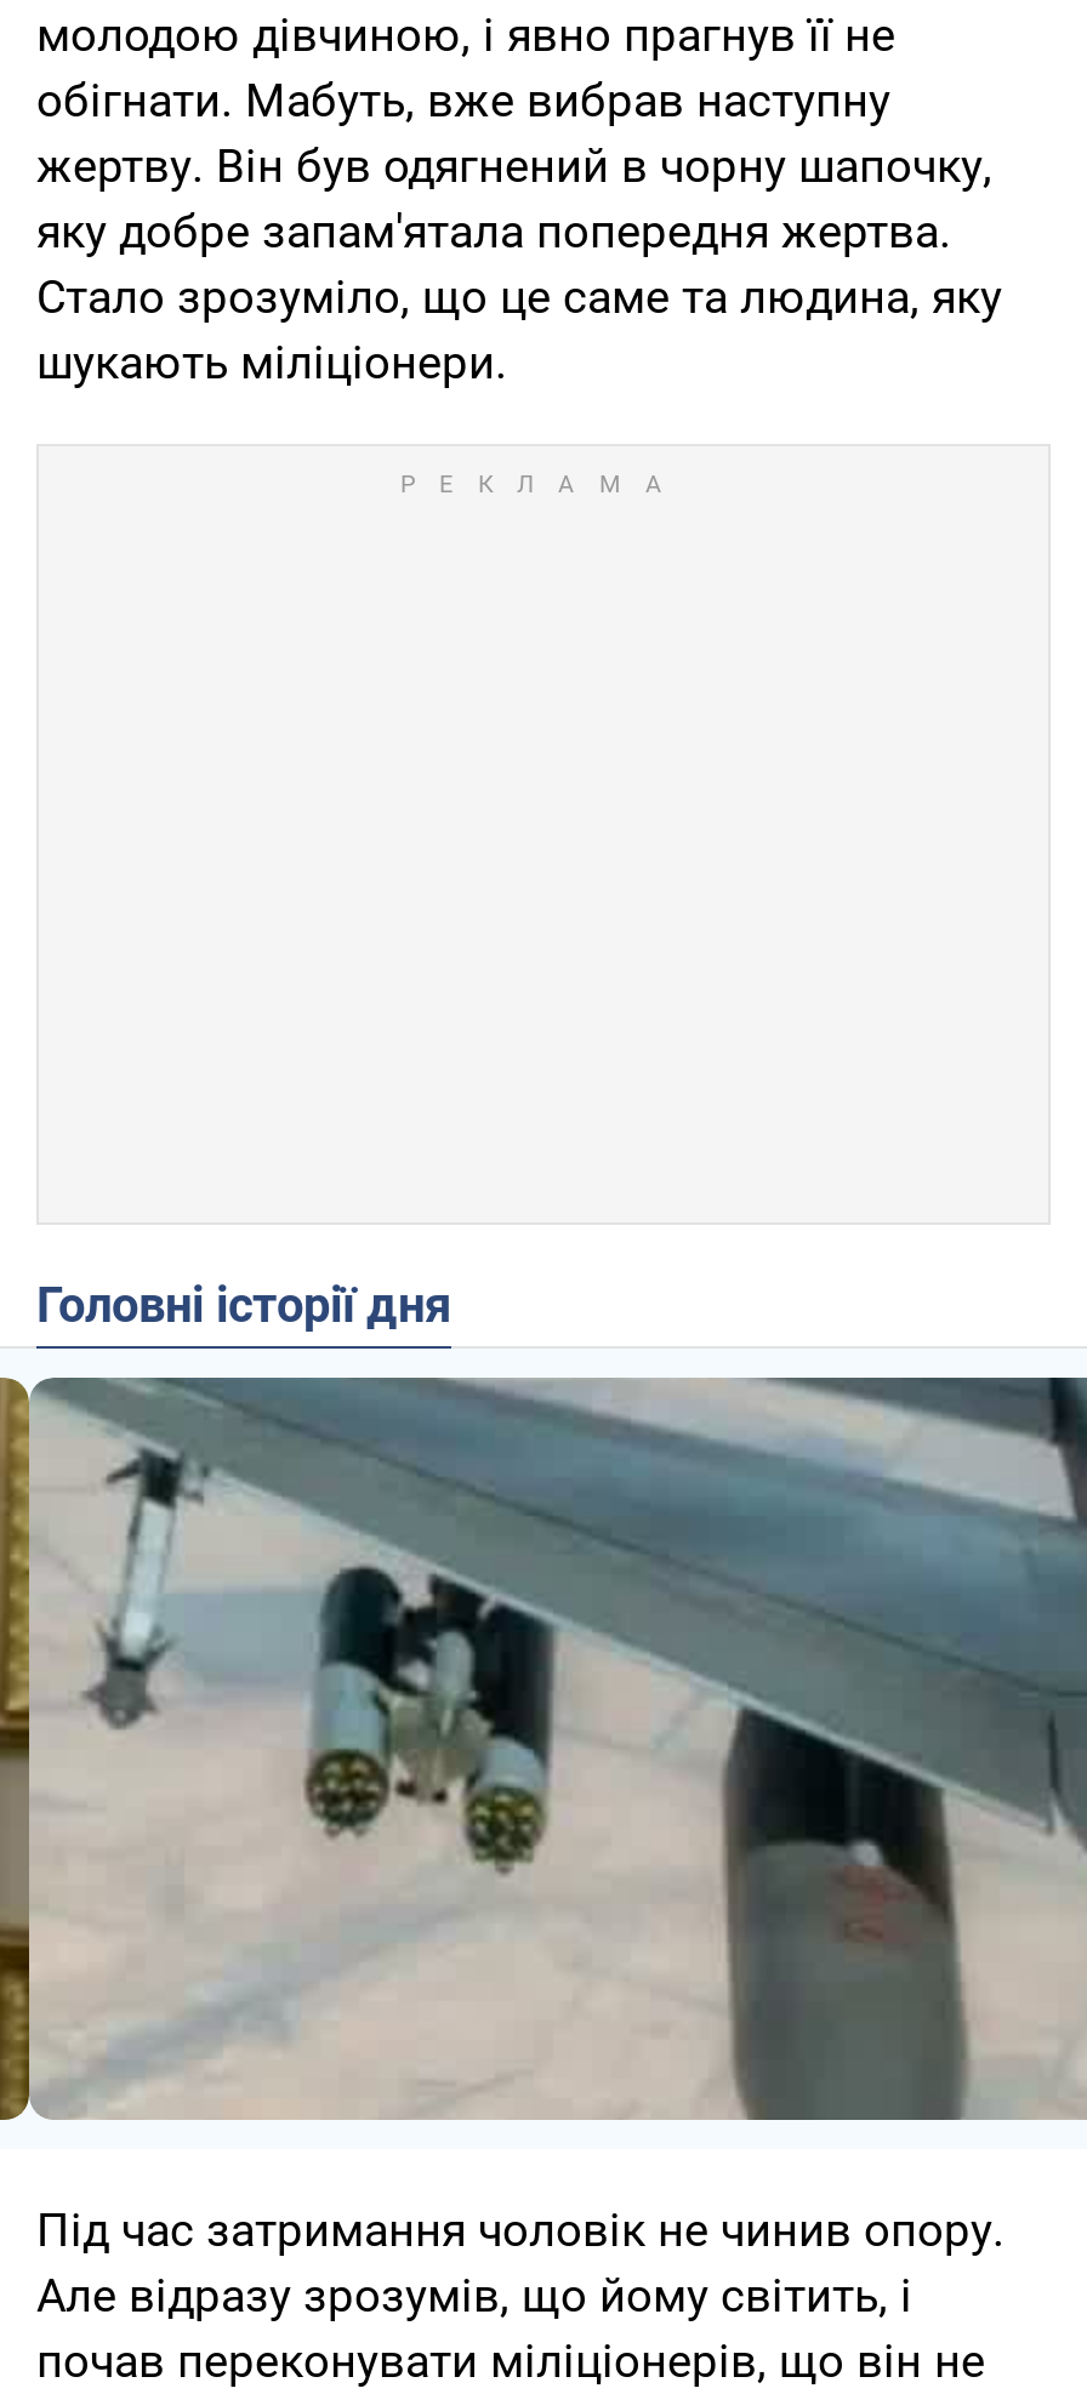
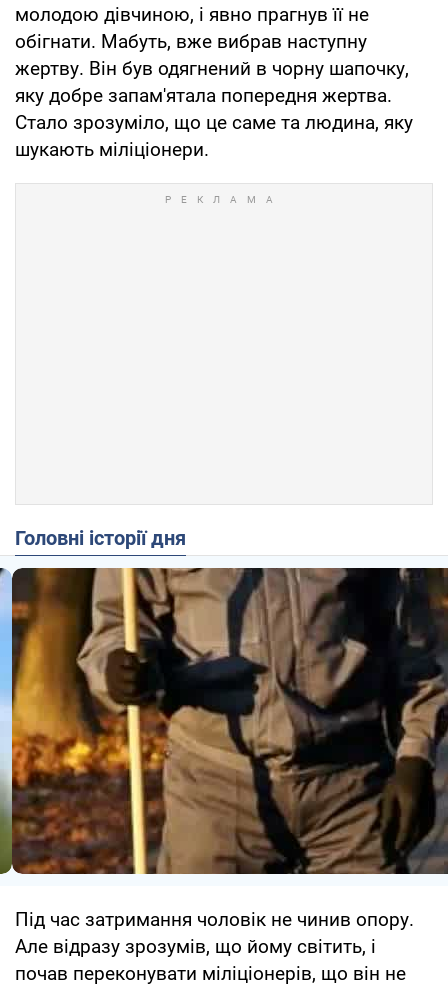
[7,1375,1080,2120] [image] -> [3,567,445,875] [image]

